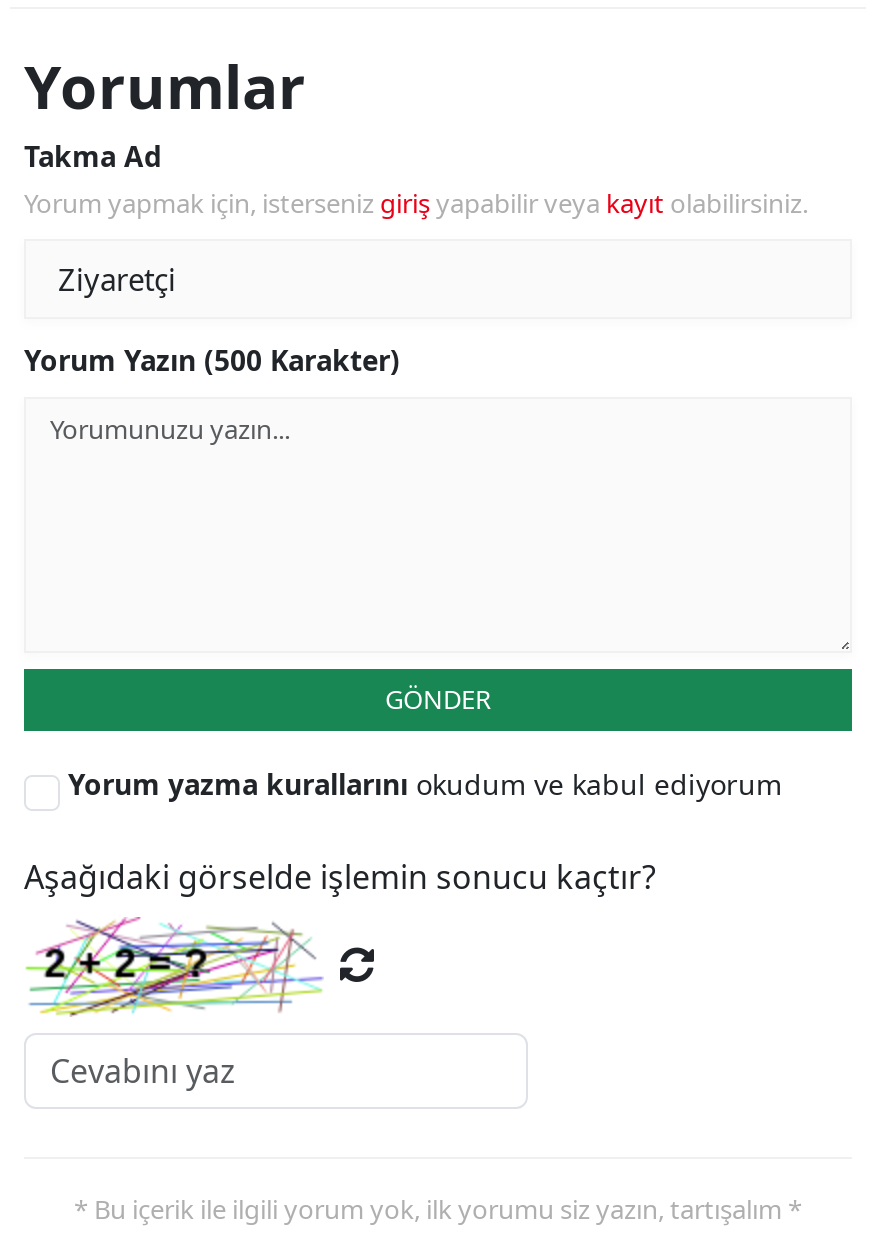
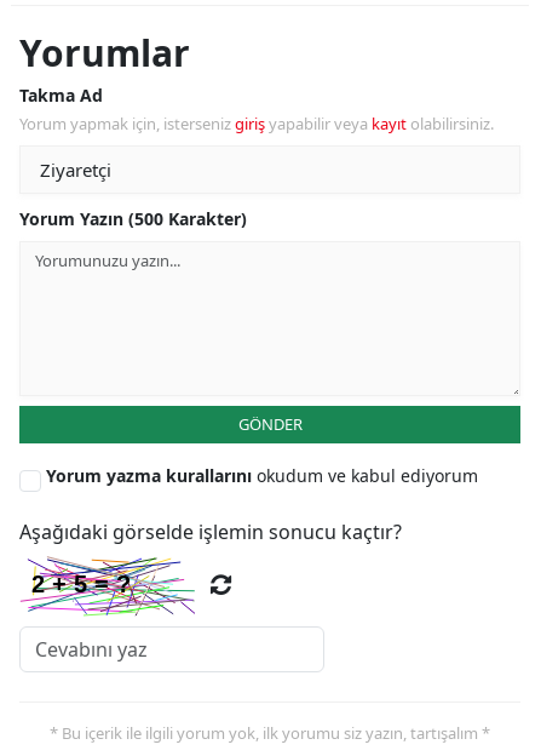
[26,916,322,1018] [image] -> [21,556,198,617] [image]

